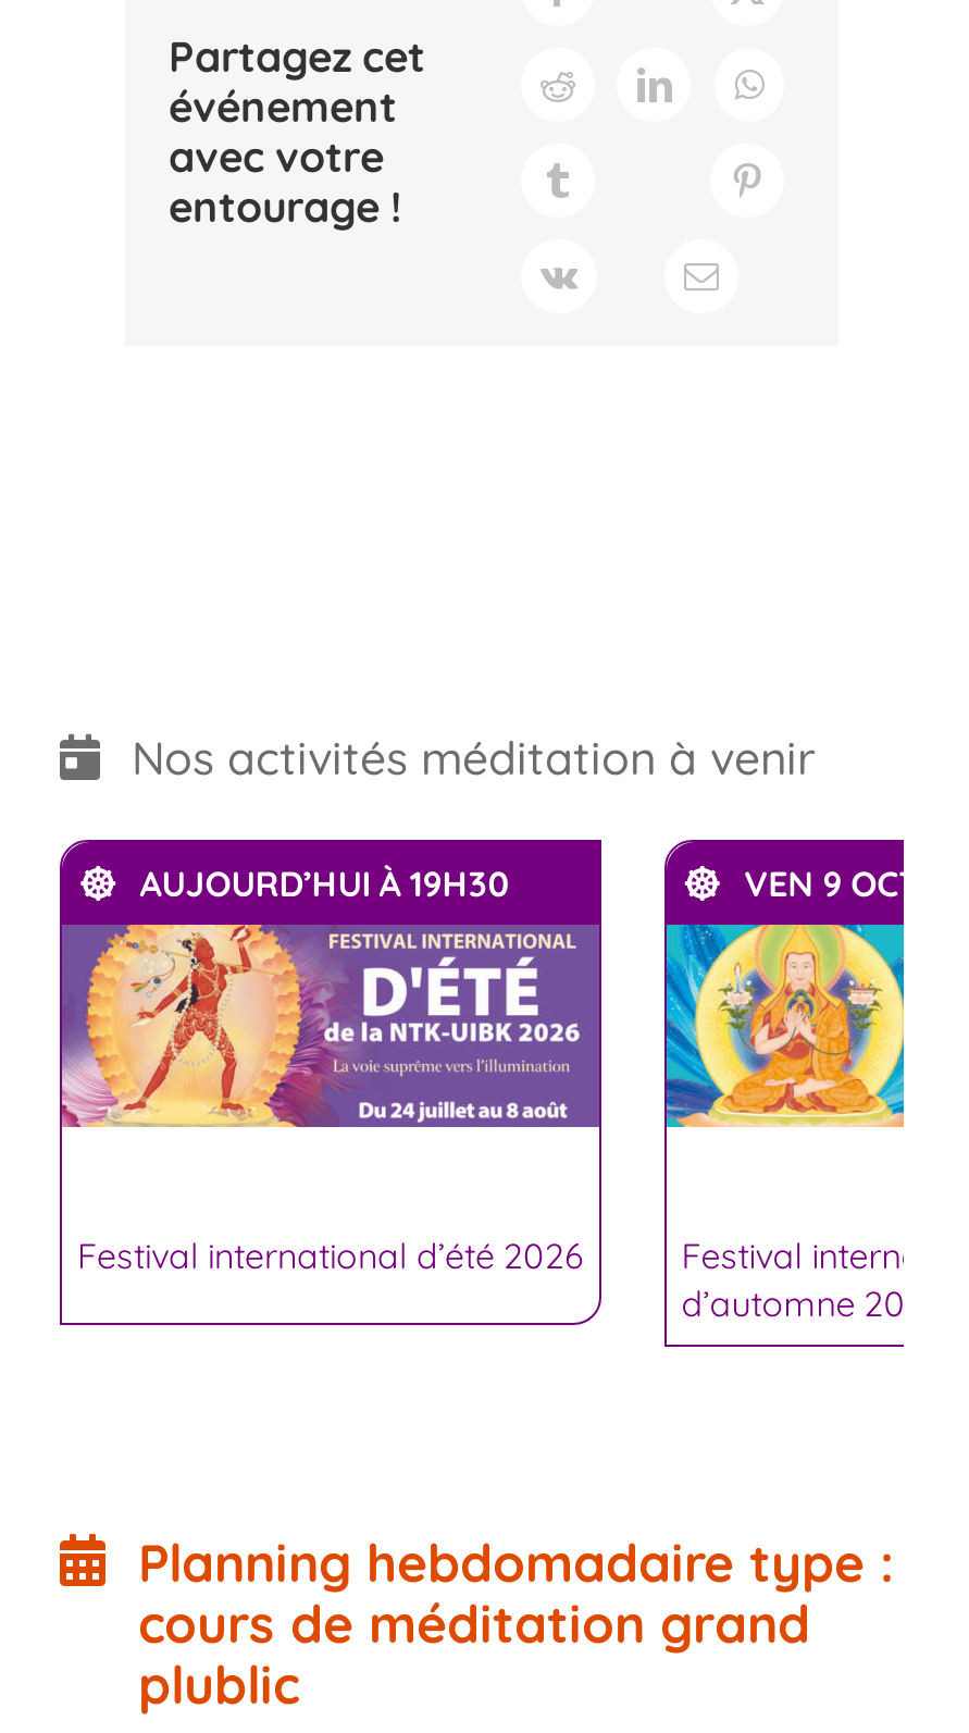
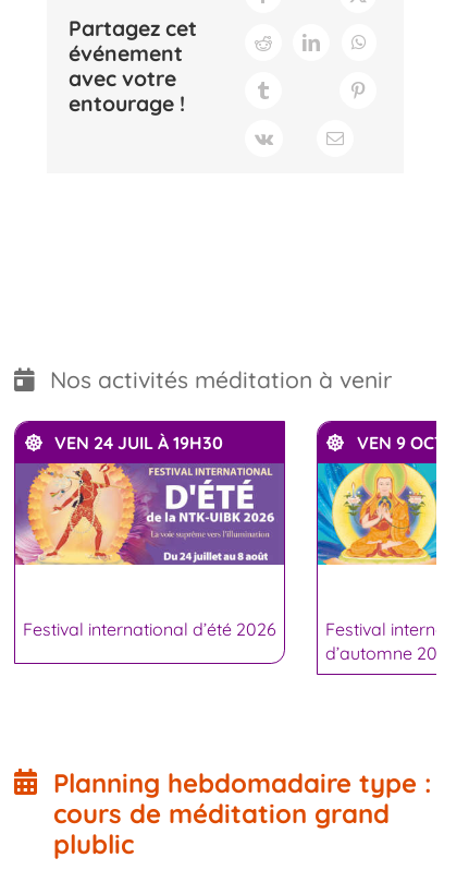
[140,861,510,905] AUJOURD’HUI À 19H30 -> [54,432,223,453] VEN 24 JUIL À 19H30

